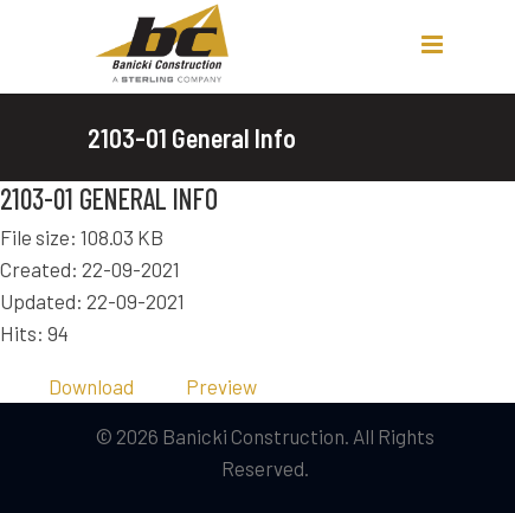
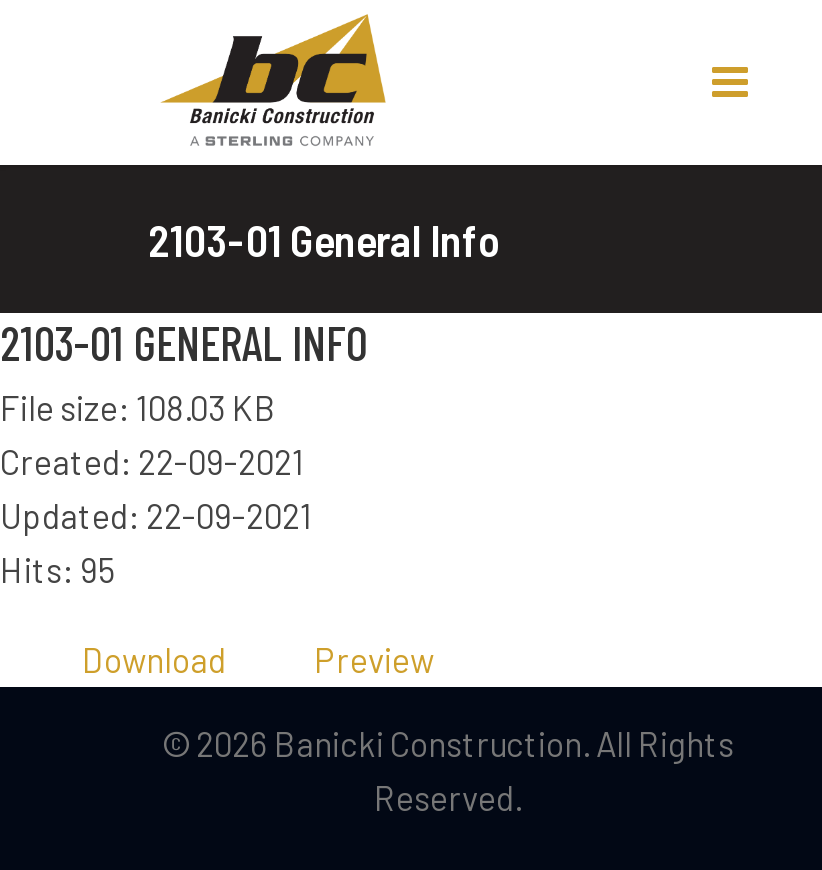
[0,321,69,345] Hits: 94 -> [0,549,116,589] Hits: 95

